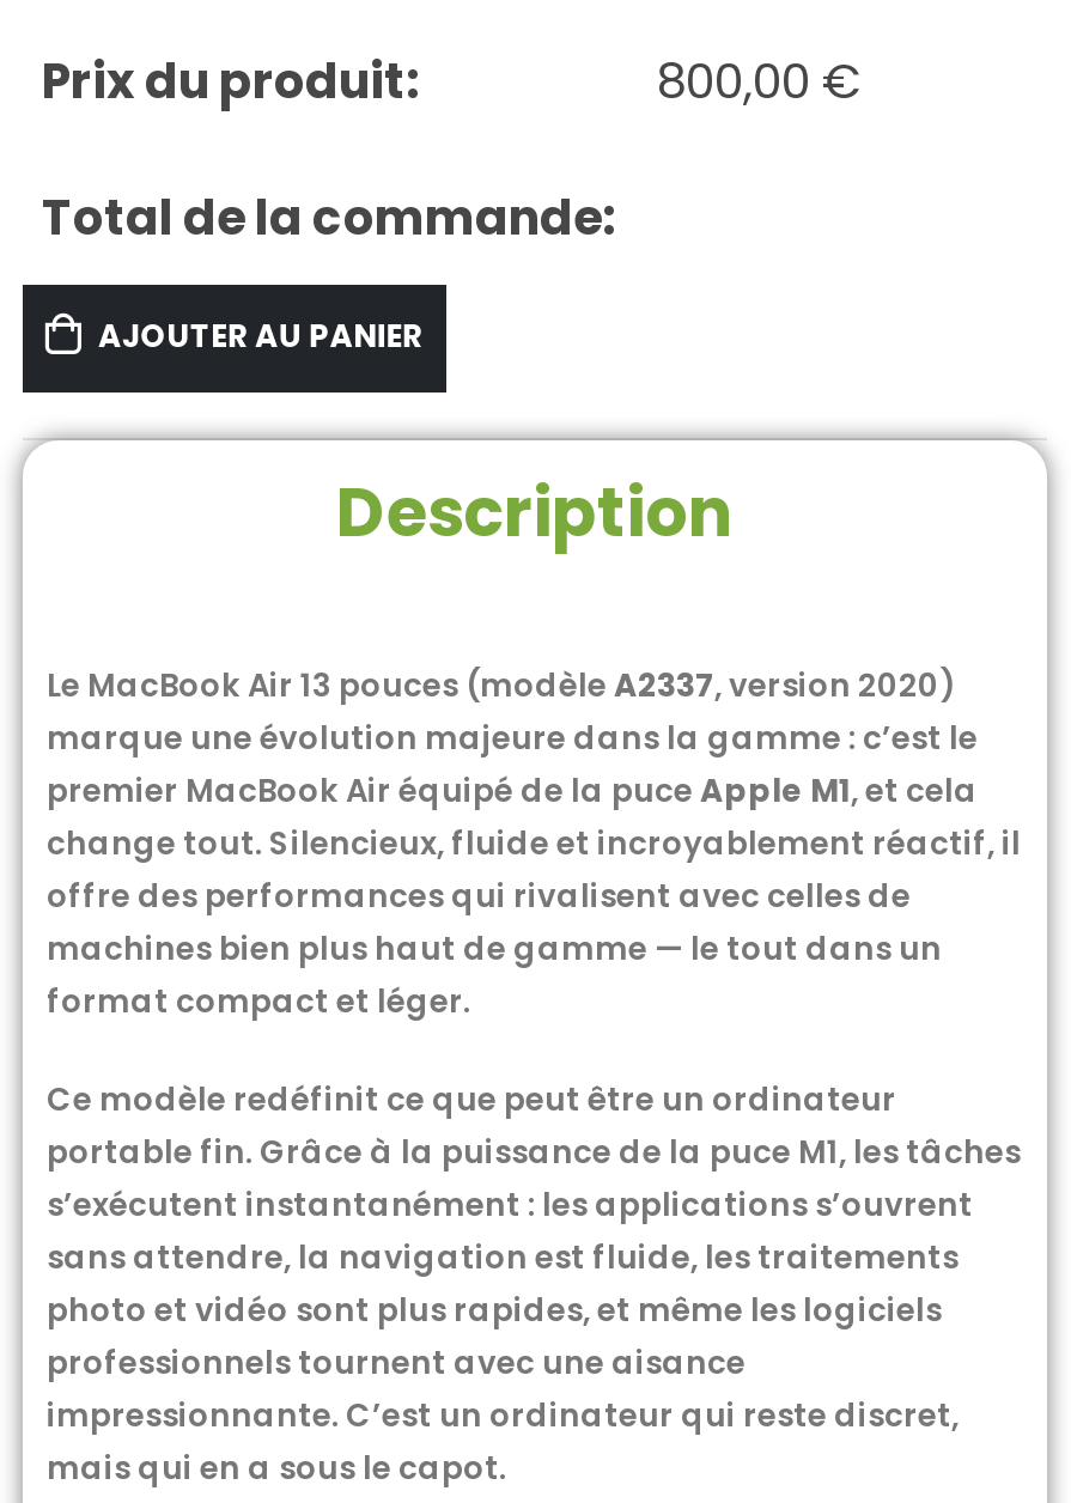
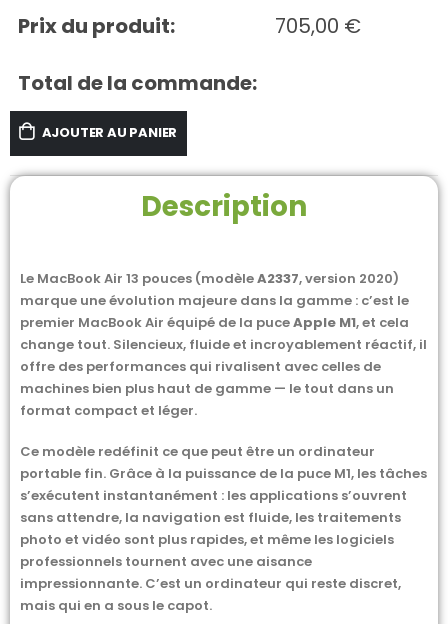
[657,48,863,115] 800,00 € -> [275,12,361,40] 705,00 €

